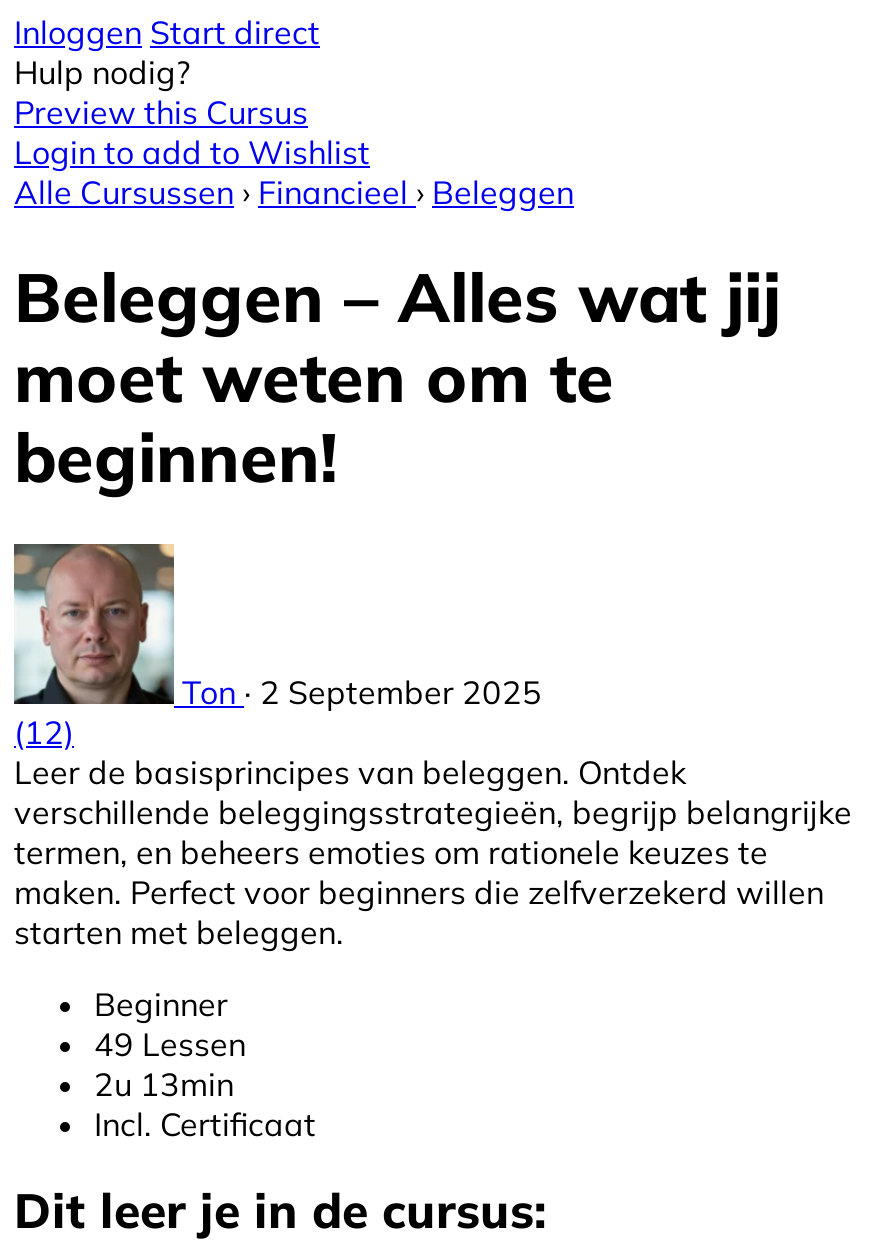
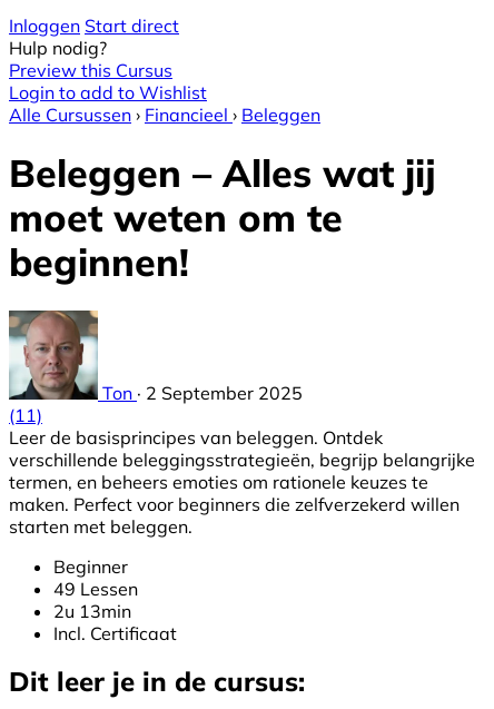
[14,711,74,751] (12) -> [9,403,42,426] (11)

